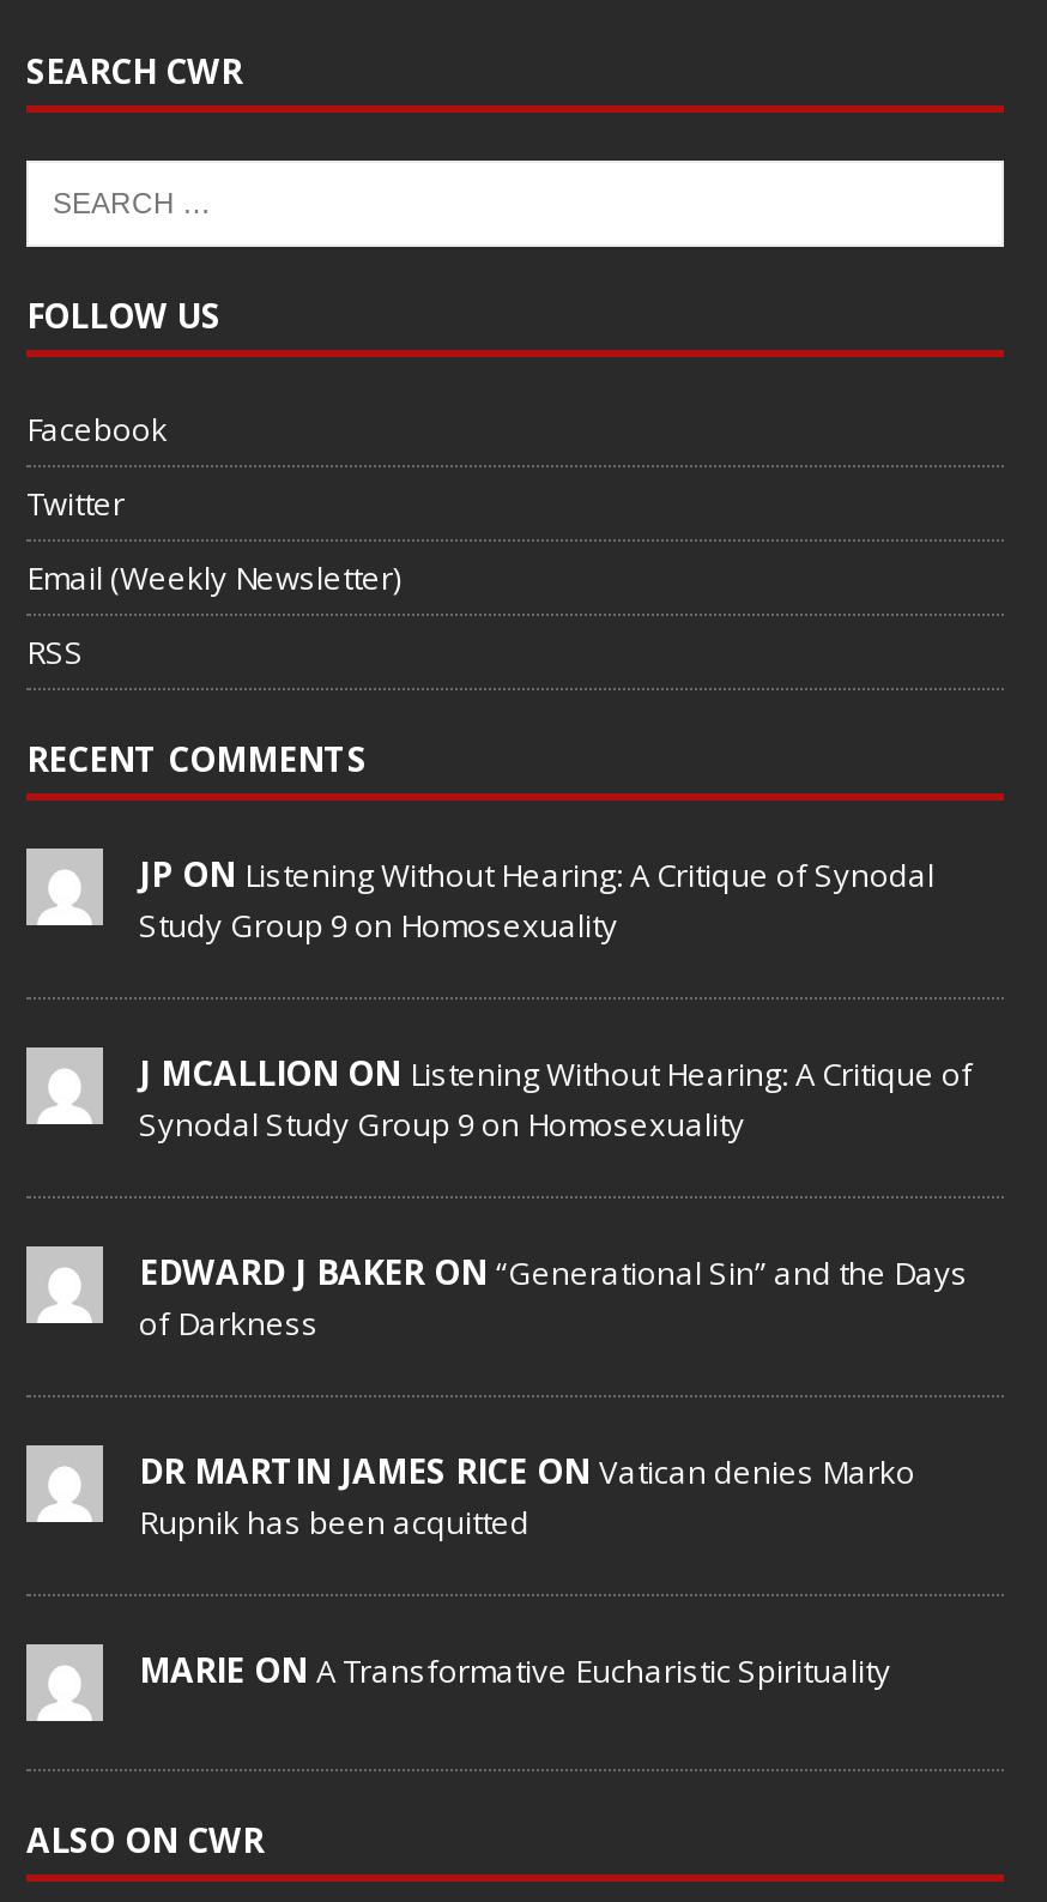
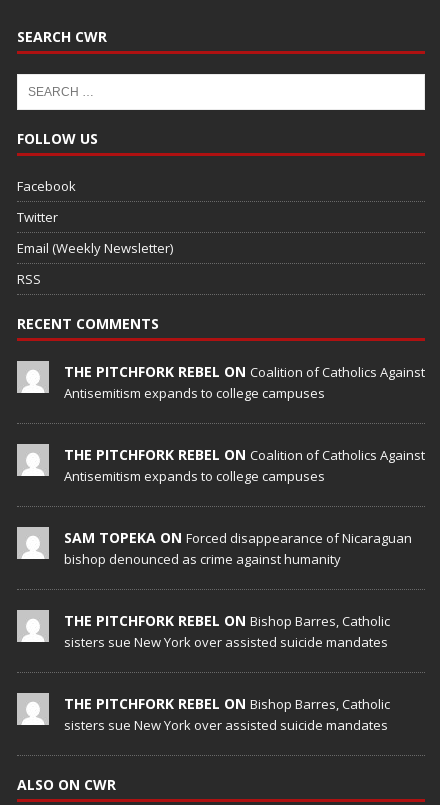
[139,851,934,947] JP ON Listening Without Hearing: A Critique of Synodal | Study Group 9 on Homosexuality -> [64,362,425,402] THE PITCHFORK REBEL ON Coalition of Catholics Against | Antisemitism expands to college campuses
[139,1050,973,1146] J MCALLION ON Listening Without Hearing: A Critique of | Synodal Study Group 9 on Homosexuality -> [64,445,425,485] THE PITCHFORK REBEL ON Coalition of Catholics Against | Antisemitism expands to college campuses
[139,1249,968,1345] EDWARD J BAKER ON “Generational Sin” and the Days | of Darkness -> [64,528,412,568] SAM TOPEKA ON Forced disappearance of Nicaraguan | bishop denounced as crime against humanity
[139,1448,915,1544] DR MARTIN JAMES RICE ON Vatican denies Marko | Rupnik has been acquitted -> [64,611,390,651] THE PITCHFORK REBEL ON Bishop Barres, Catholic | sisters sue New York over assisted suicide mandates
[139,1647,891,1693] MARIE ON A Transformative Eucharistic Spirituality -> [64,694,390,734] THE PITCHFORK REBEL ON Bishop Barres, Catholic | sisters sue New York over assisted suicide mandates

